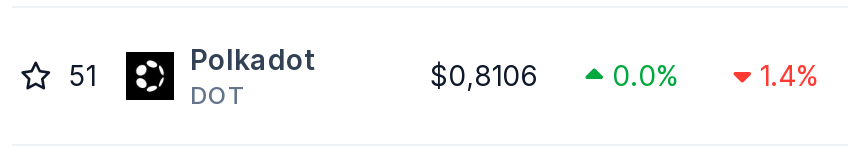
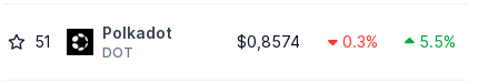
[430,57,538,91] $0,8106 -> [237,32,300,51] $0,8574
[612,57,678,91] 0.0% -> [342,32,378,51] 0.3%
[760,57,818,91] 1.4% -> [419,32,456,51] 5.5%

